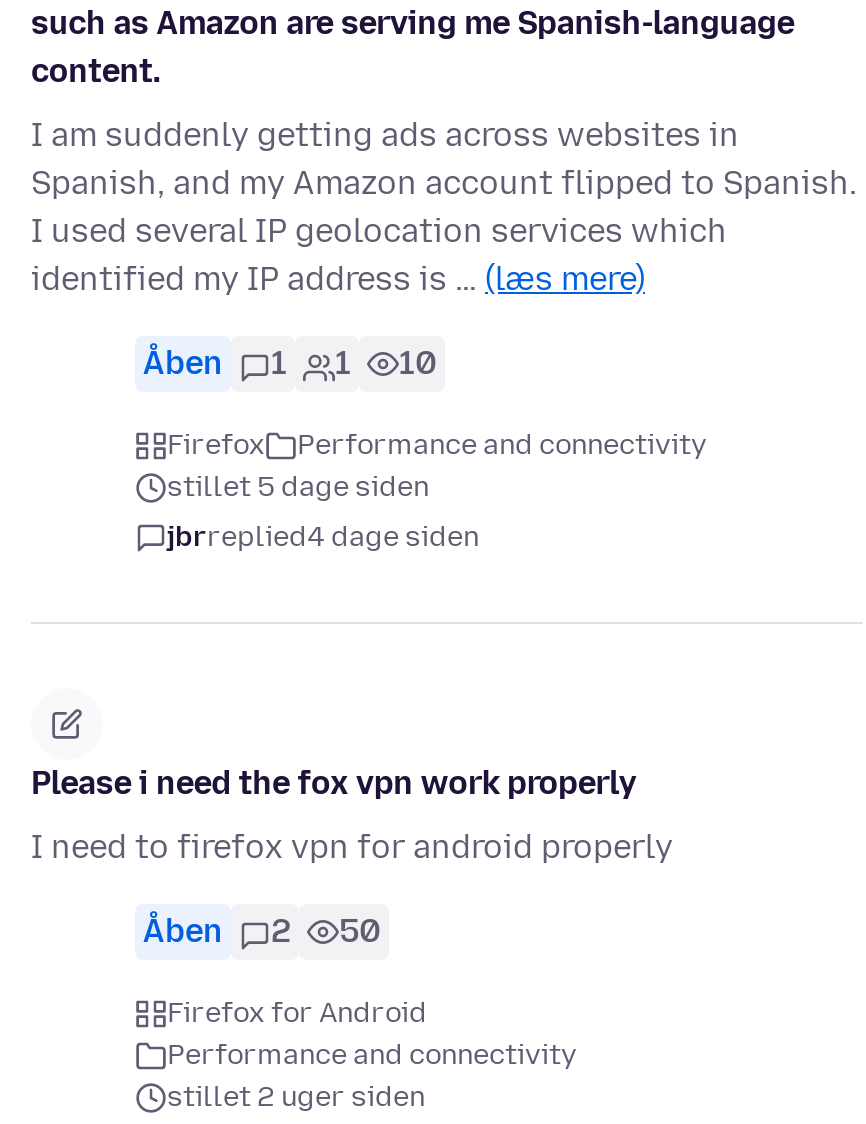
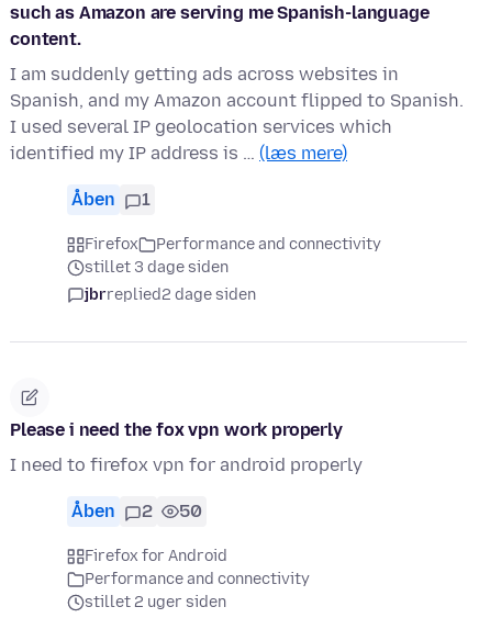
[335,345,437,383] 1 | 10 -> none
[167,471,429,505] stillet 5 dage siden -> [85,259,229,277] stillet 3 dage siden
[167,521,479,555] jbrreplied4 dage siden -> [85,286,256,305] jbrreplied2 dage siden

